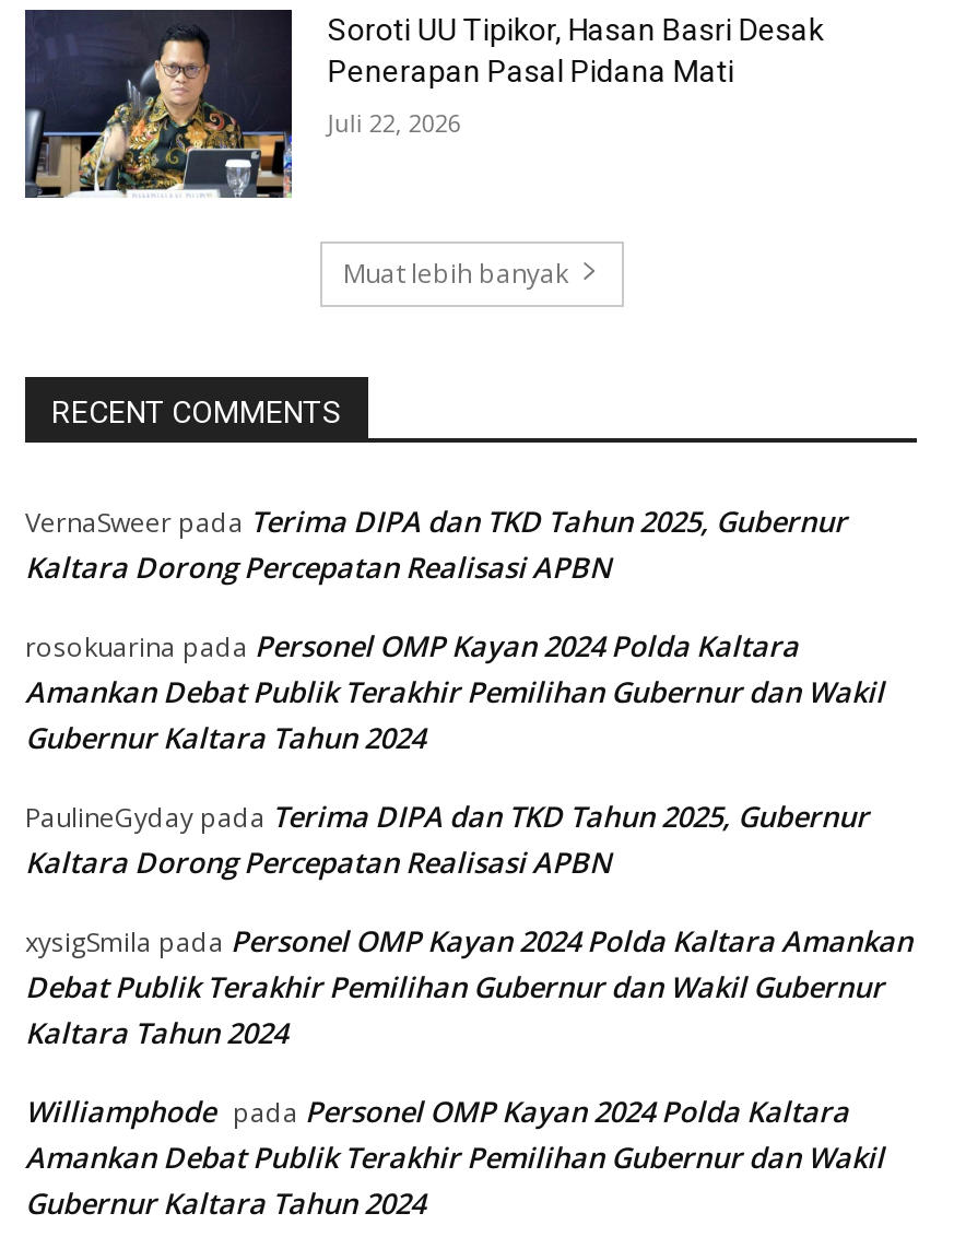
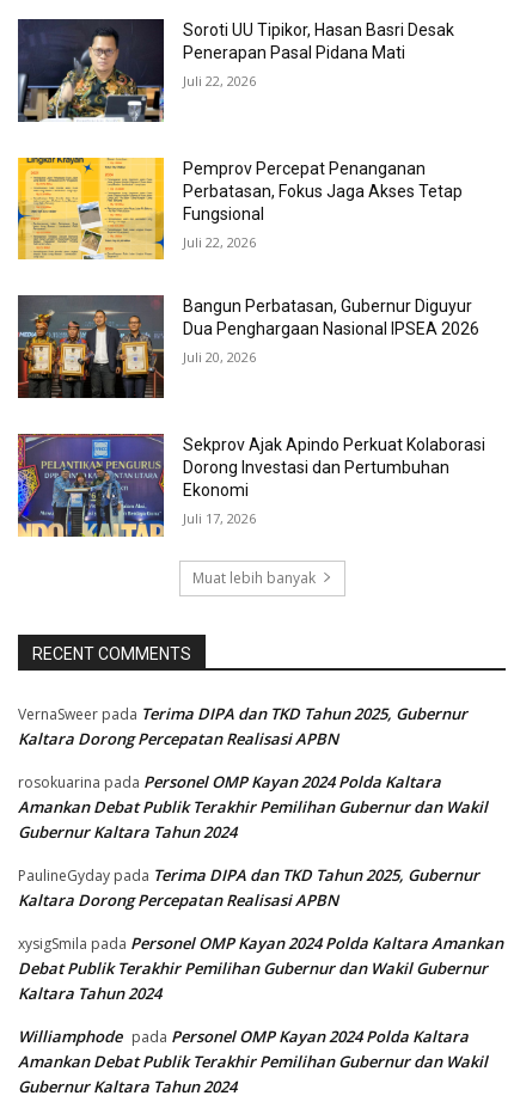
none -> [17,157,480,366] [image] | Pemprov Percepat Penanganan | Perbatasan, Fokus Jaga Akses Tetap | Fungsional | Juli 22, 2026 | Bangun Perbatasan, Gubernur Diguyur | Dua Penghargaan Nasional IPSEA 2026 | Juli 20, 2026
none -> [17,433,486,538] [image] | Sekprov Ajak Apindo Perkuat Kolaborasi | Dorong Investasi dan Pertumbuhan | Ekonomi | Juli 17, 2026
none -> [17,294,165,399] [image]

